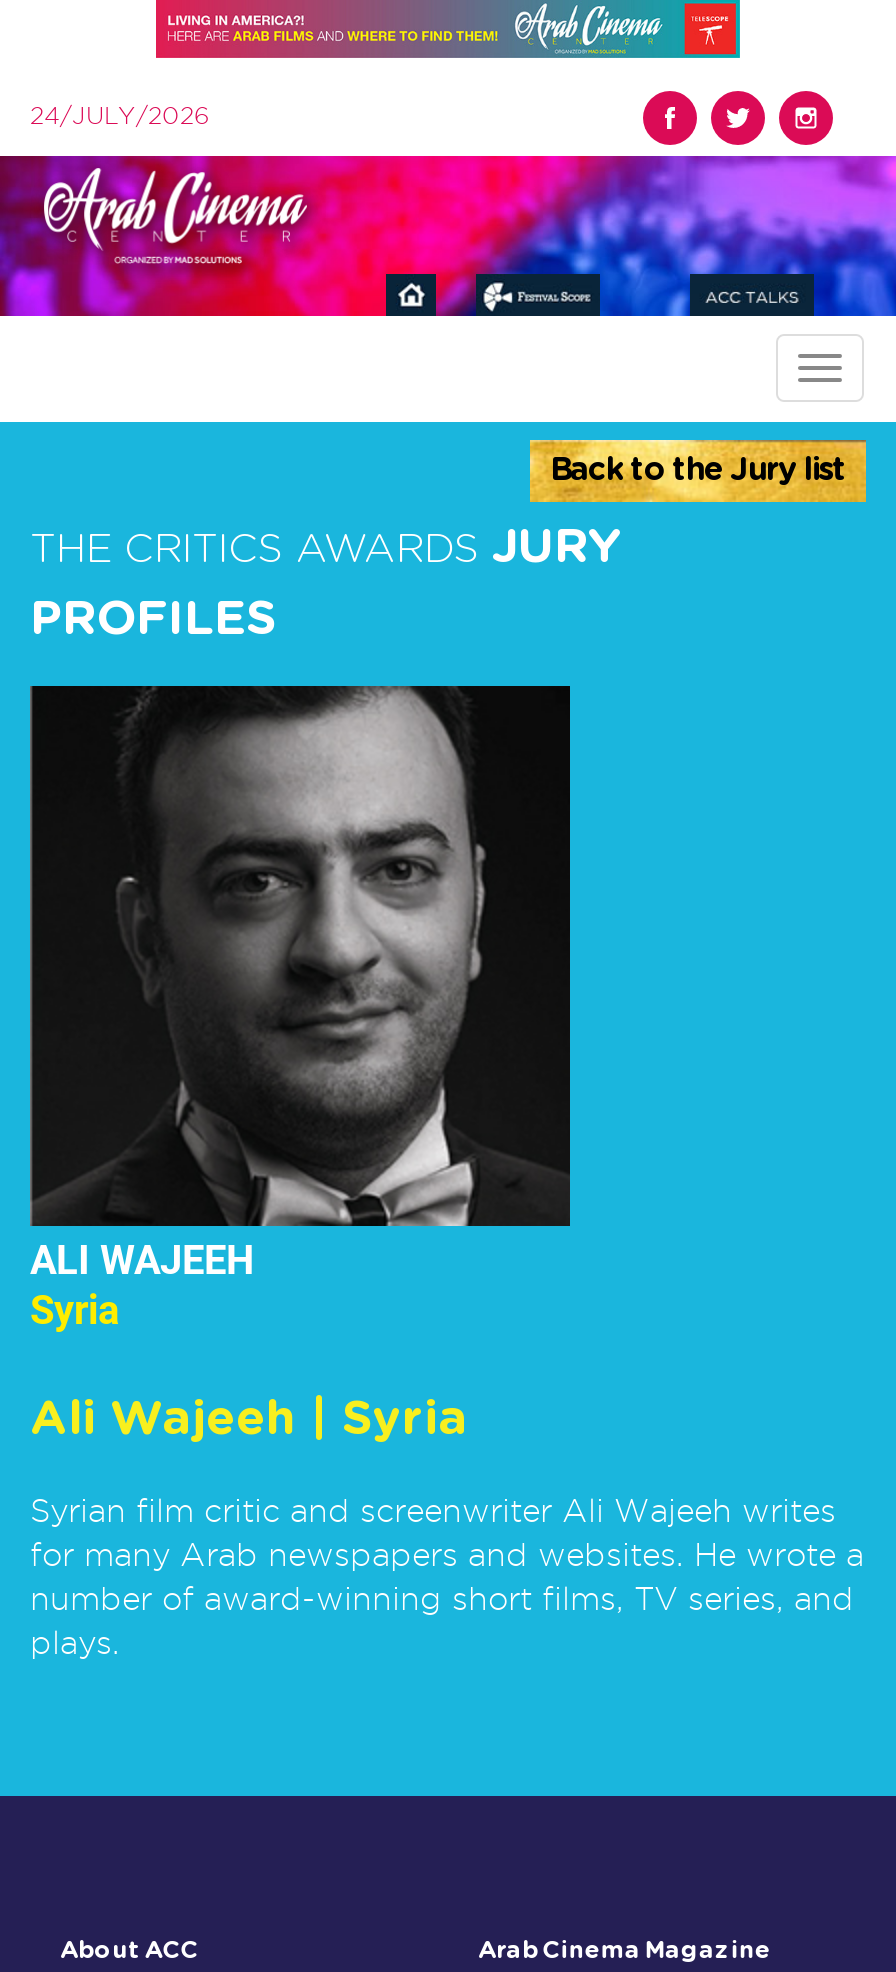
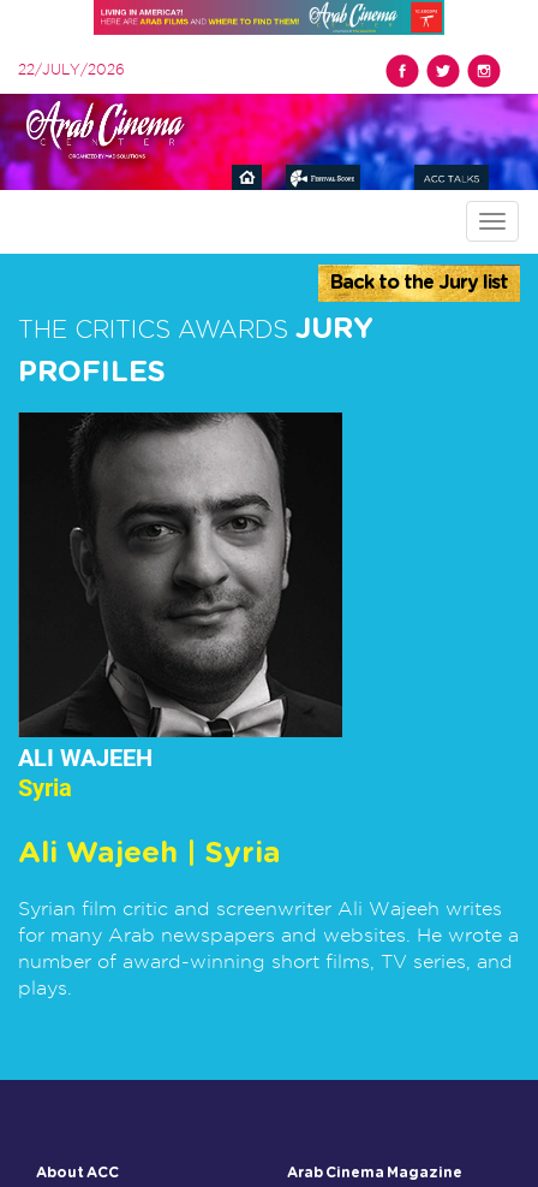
[30,102,210,128] 24/JULY/2026 -> [18,62,125,77] 22/JULY/2026

